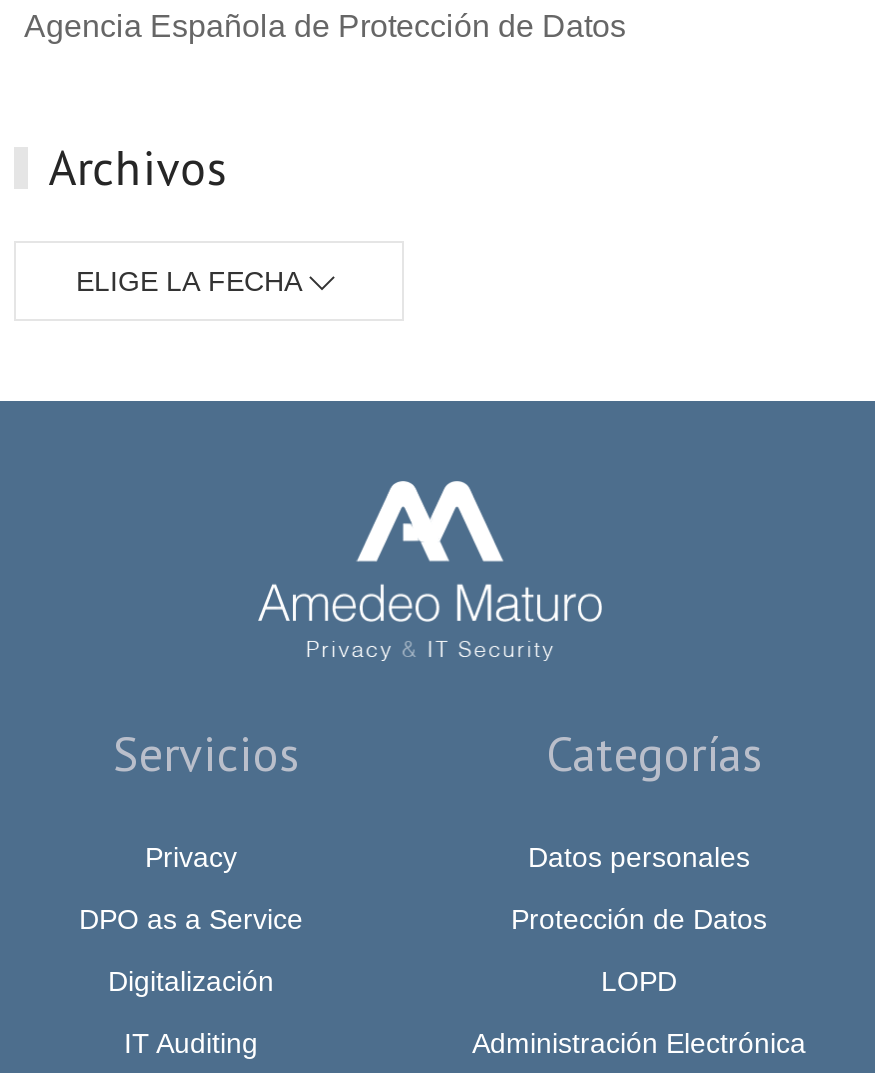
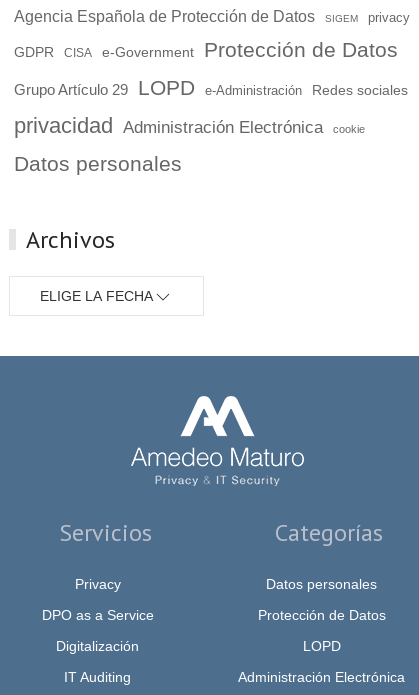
none -> [14,11,410,176] SIGEM | privacy | GDPR | CISA | e-Government | Protección de Datos | Grupo Artículo 29 LOPD | e-Administración | Redes sociales | privacidad Administración Electrónica | cookie | Datos personales

